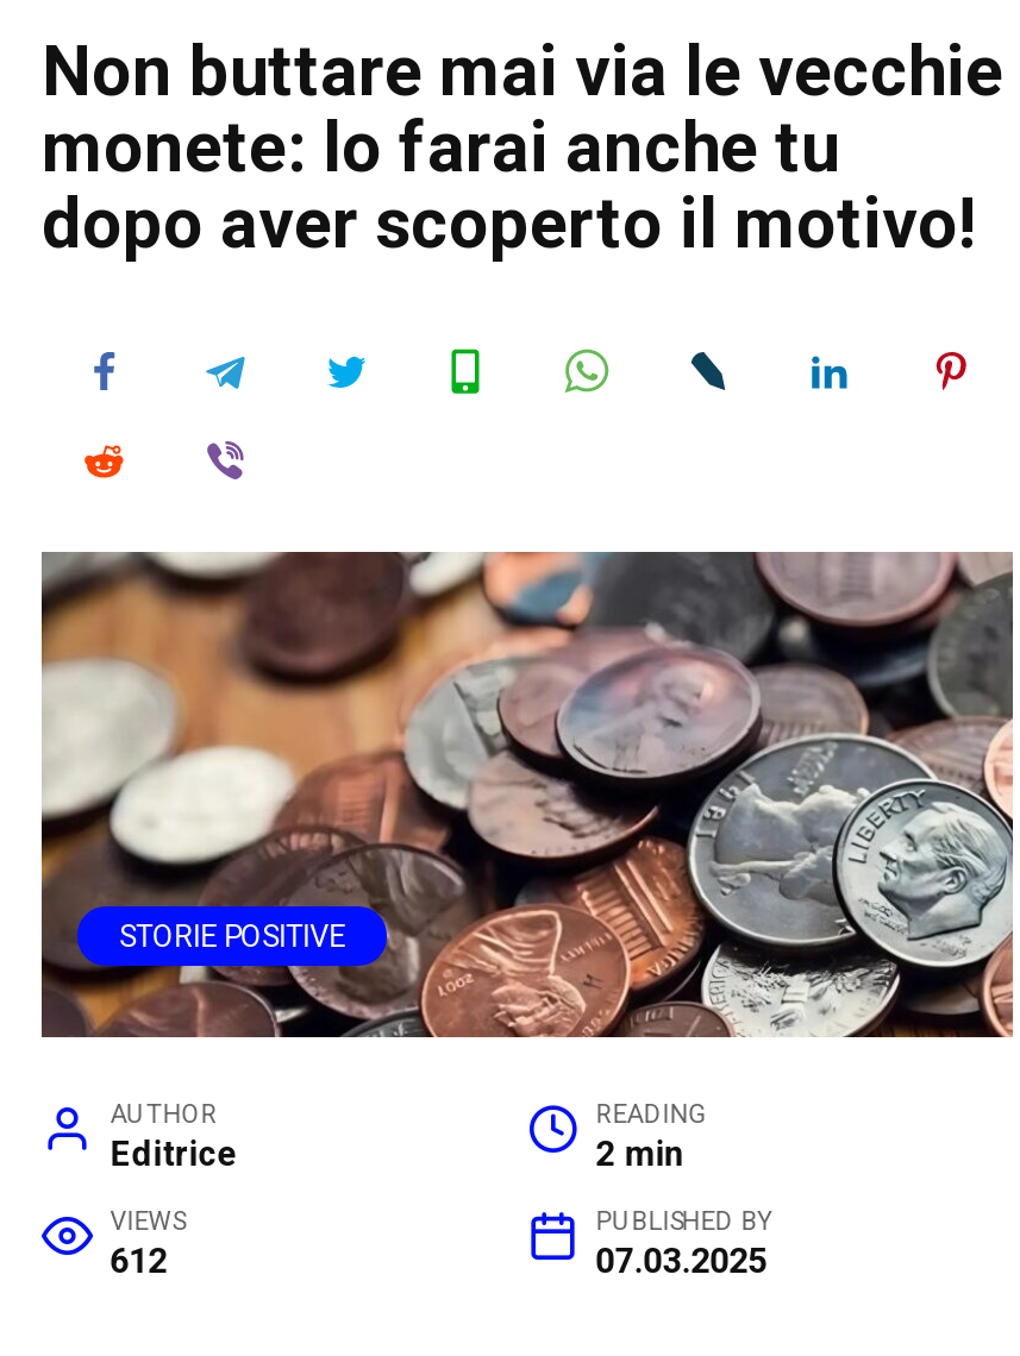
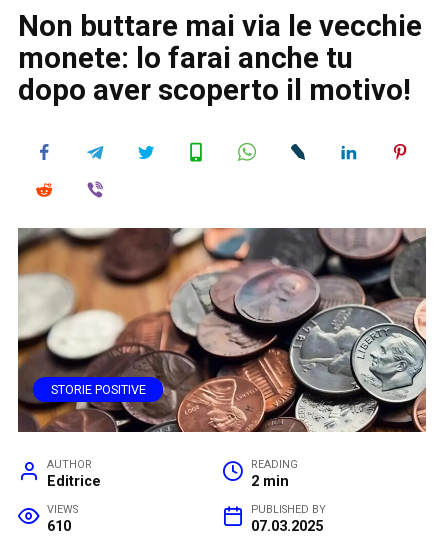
[110,1242,167,1282] 612 -> [47,518,71,535] 610

